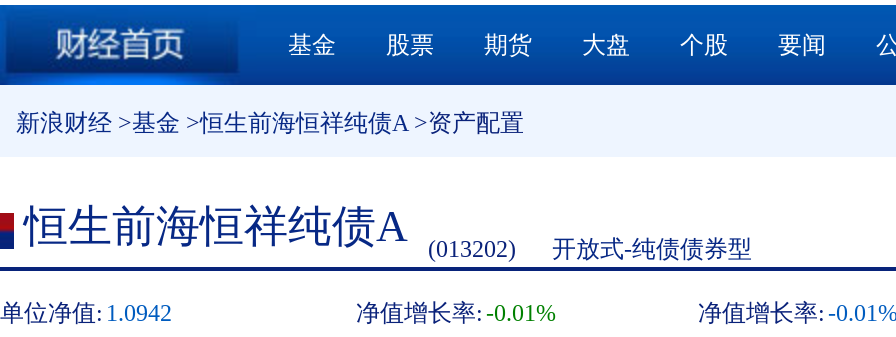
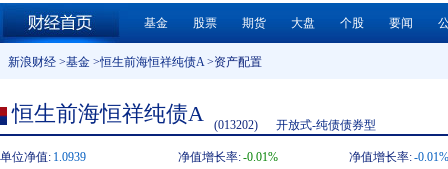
[0,299,172,327] 单位净值: 1.0942 -> [0,150,86,164] 单位净值: 1.0939

